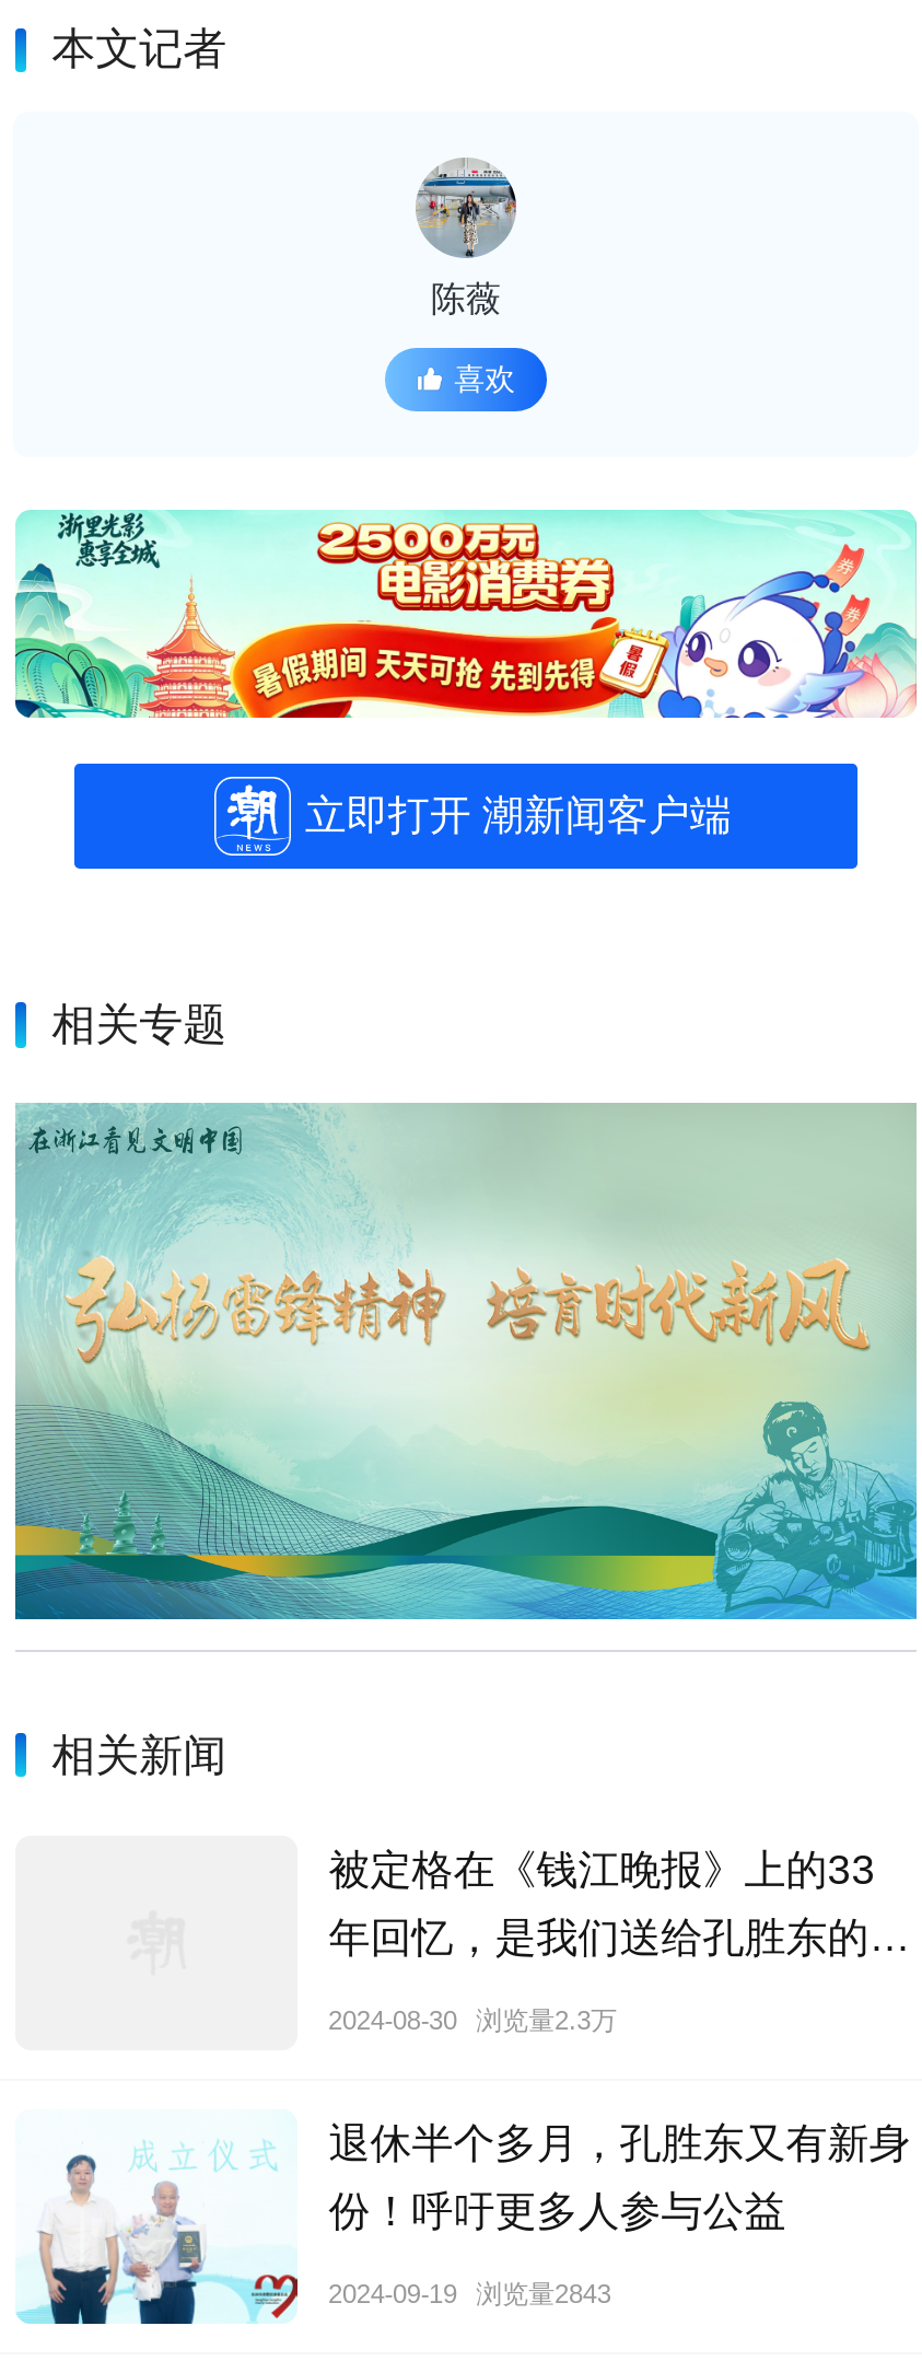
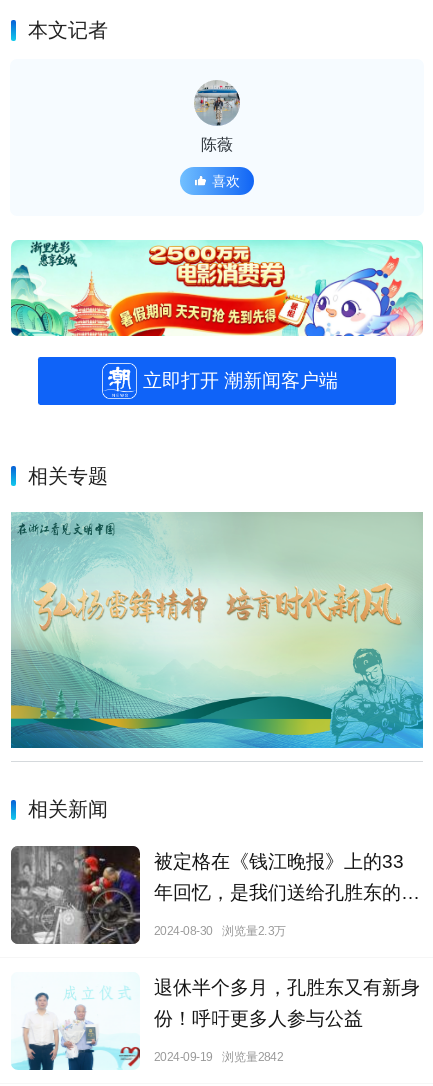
none -> [10,845,141,945] [image]
[329,2279,611,2309] 2024-09-19 浏览量2843 -> [154,1049,283,1063] 2024-09-19 浏览量2842

